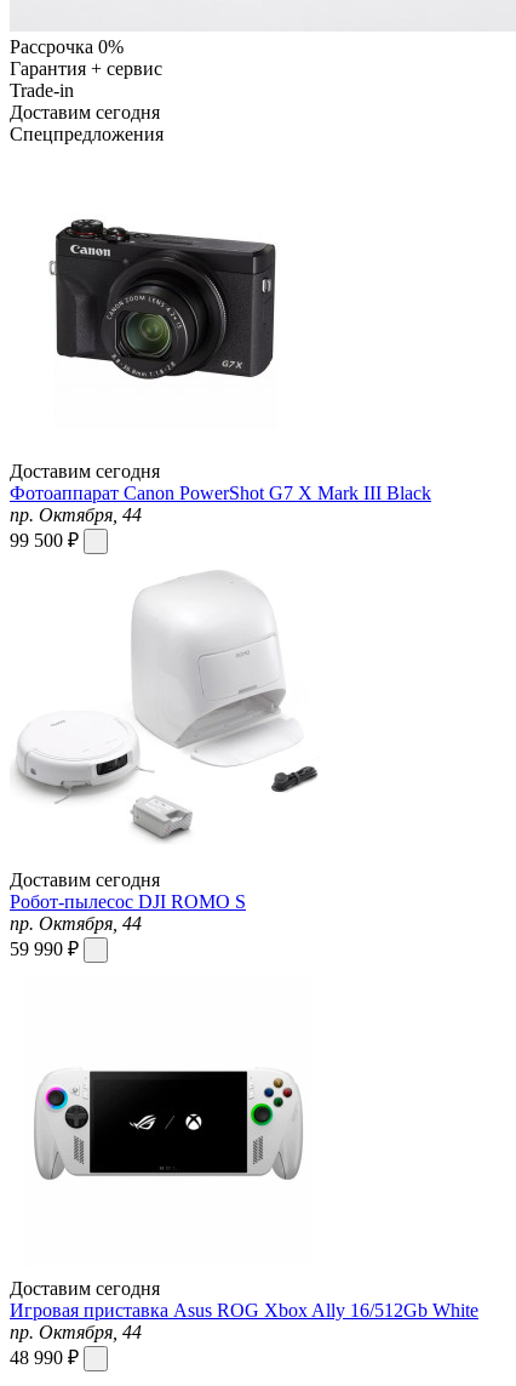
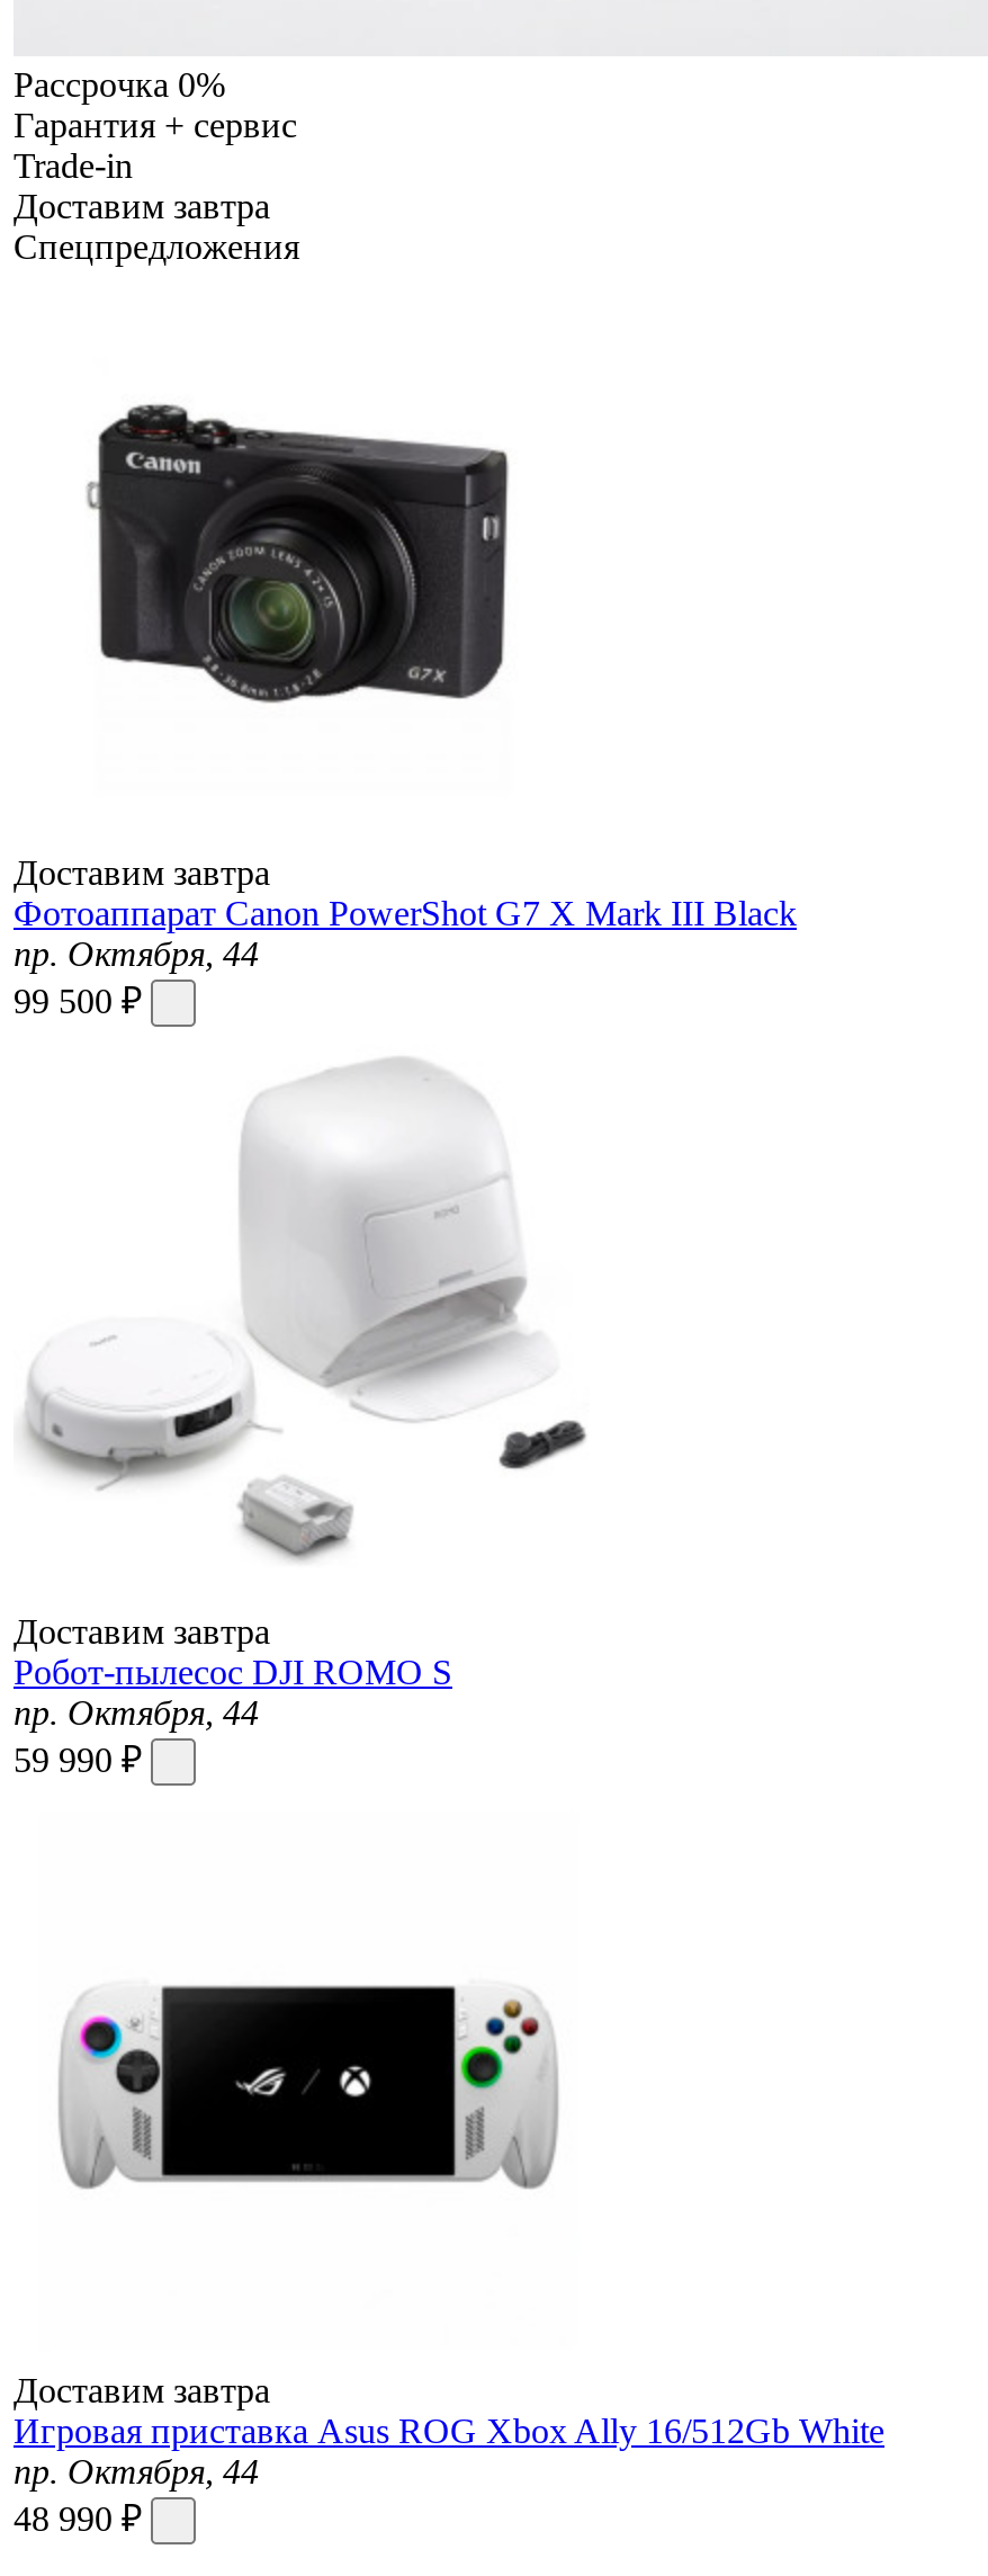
[10,102,160,122] Доставим сегодня -> [14,187,270,225] Доставим завтра
[10,461,160,481] Доставим сегодня -> [14,853,270,892] Доставим завтра
[10,869,160,890] Доставим сегодня -> [14,1612,270,1651] Доставим завтра
[10,1278,160,1299] Доставим сегодня -> [14,2371,270,2409] Доставим завтра

